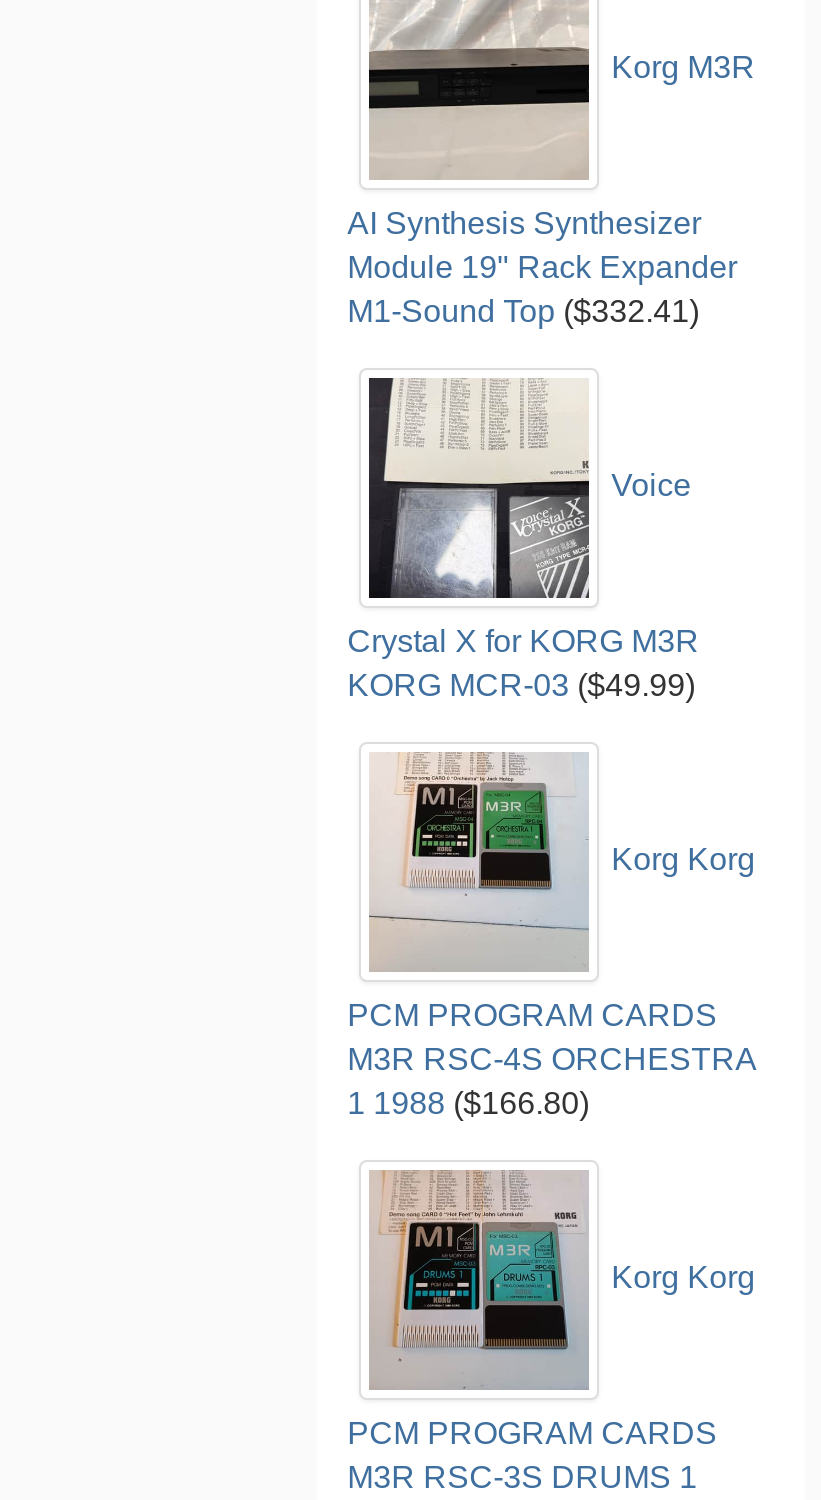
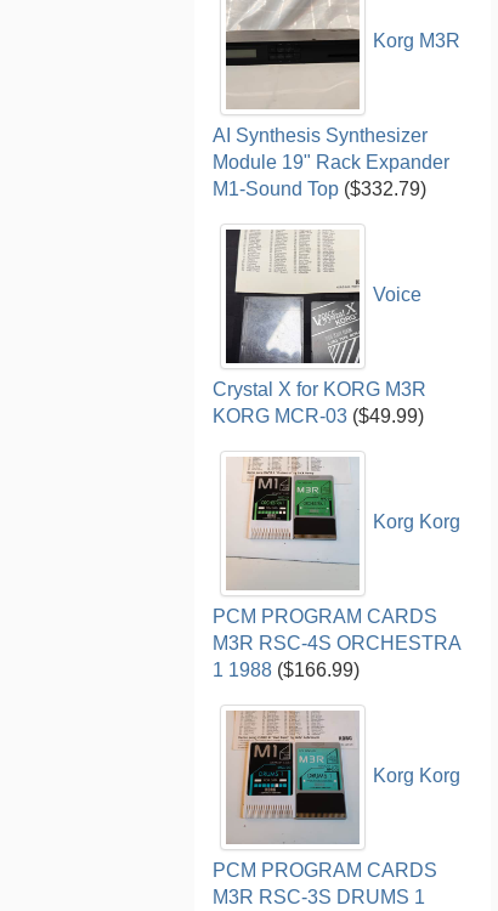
[347,294,699,328] M1-Sound Top ($332.41) -> [213,179,427,199] M1-Sound Top ($332.79)
[347,1086,589,1120] 1 1988 ($166.80) -> [213,660,360,680] 1 1988 ($166.99)

